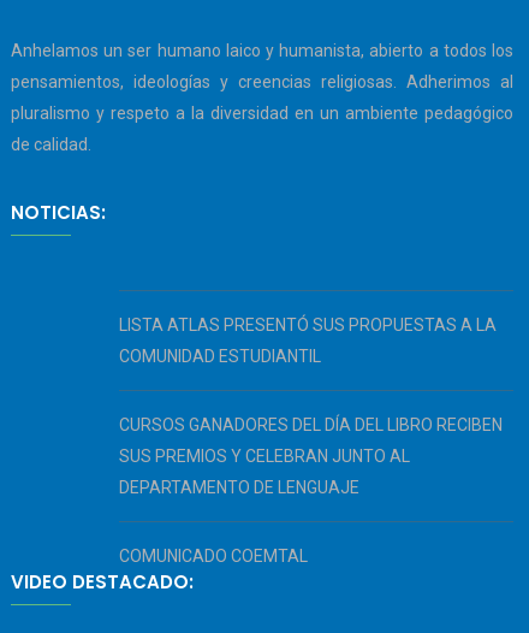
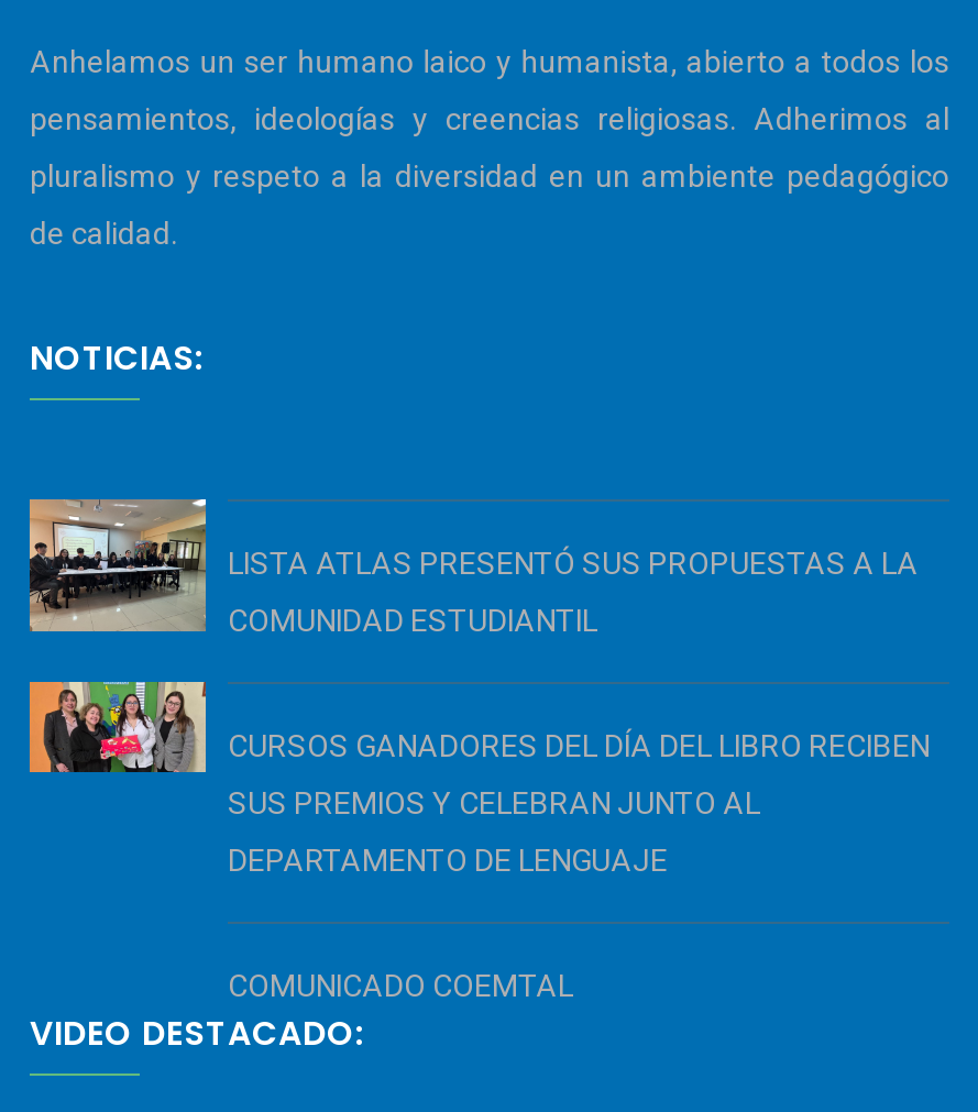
none -> [28,497,208,634] [image]
none -> [28,680,208,774] [image]

